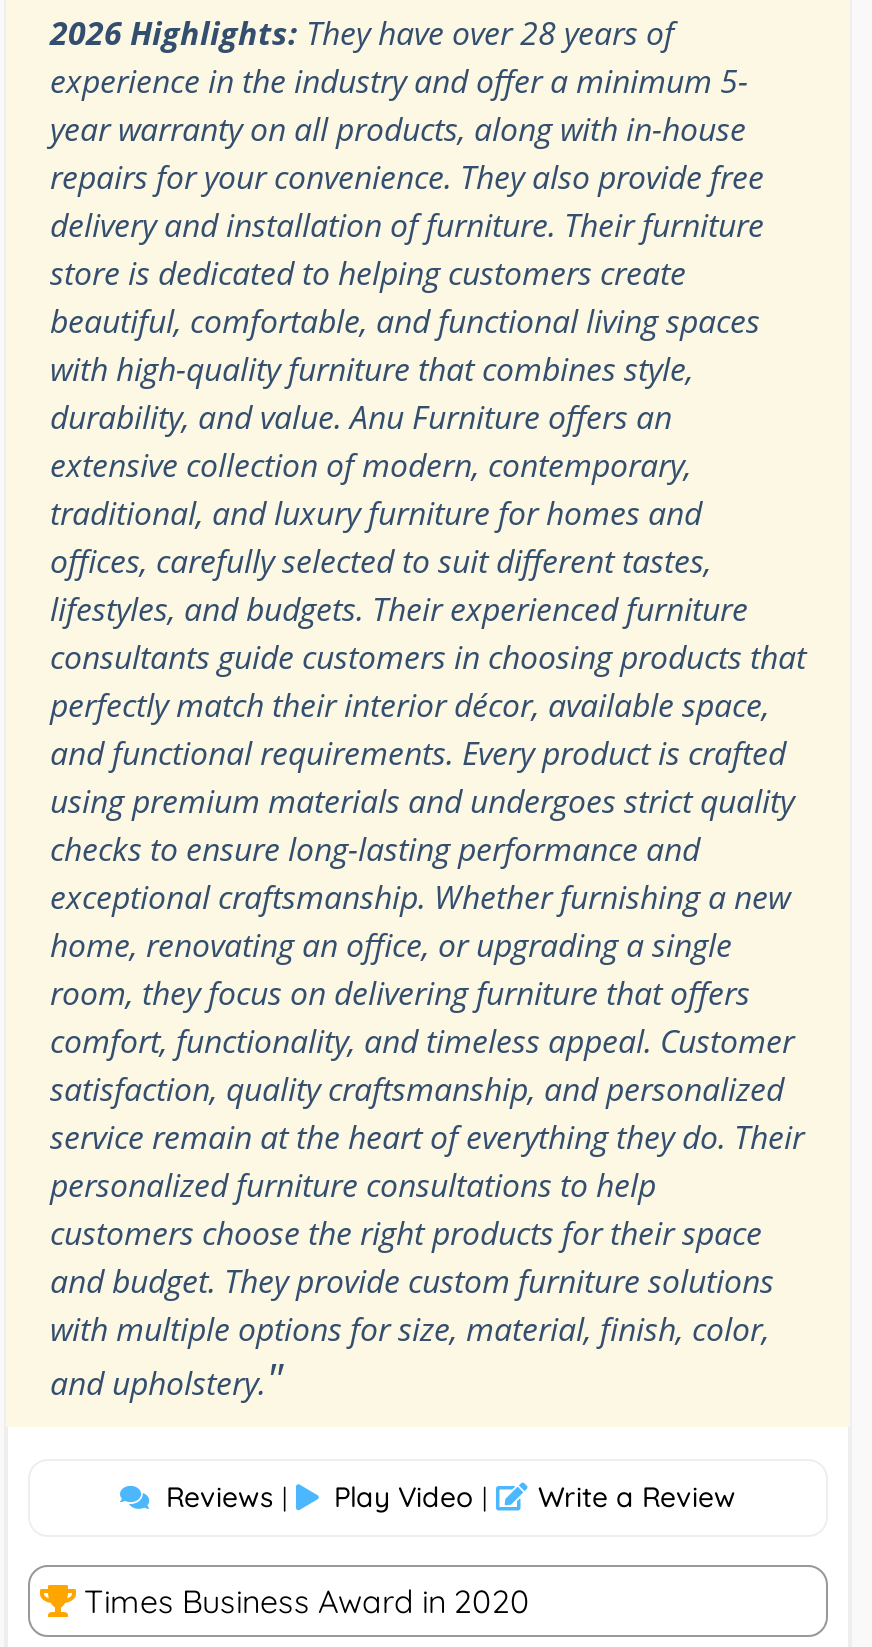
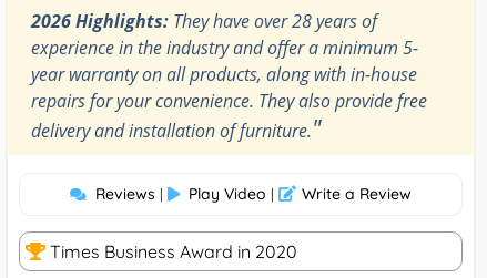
[50,204,806,1408] delivery and installation of furniture. Their furniture | store is dedicated to helping customers create | beautiful, comfortable, and functional living spaces | with high-quality furniture that combines style, | durability, and value. Anu Furniture offers an | extensive collection of modern, contemporary, | traditional, and luxury furniture for homes and | offices, carefully selected to suit different tastes, | lifestyles, and budgets. Their experienced furniture | consultants guide customers in choosing products that | perfectly match their interior décor, available space, | and functional requirements. Every product is crafted | using premium materials and undergoes strict quality | checks to ensure long-lasting performance and | exceptional craftsmanship. Whether furnishing a new | home, renovating an office, or upgrading a single | room, they focus on delivering furniture that offers | comfort, functionality, and timeless appeal. Customer | satisfaction, quality craftsmanship, and personalized | service remain at the heart of everything they do. Their | personalized furniture consultations to help | customers choose the right products for their space | and budget. They provide custom furniture solutions | with multiple options for size, material, finish, color, | and upholstery." -> [31,111,322,144] delivery and installation of furniture."

